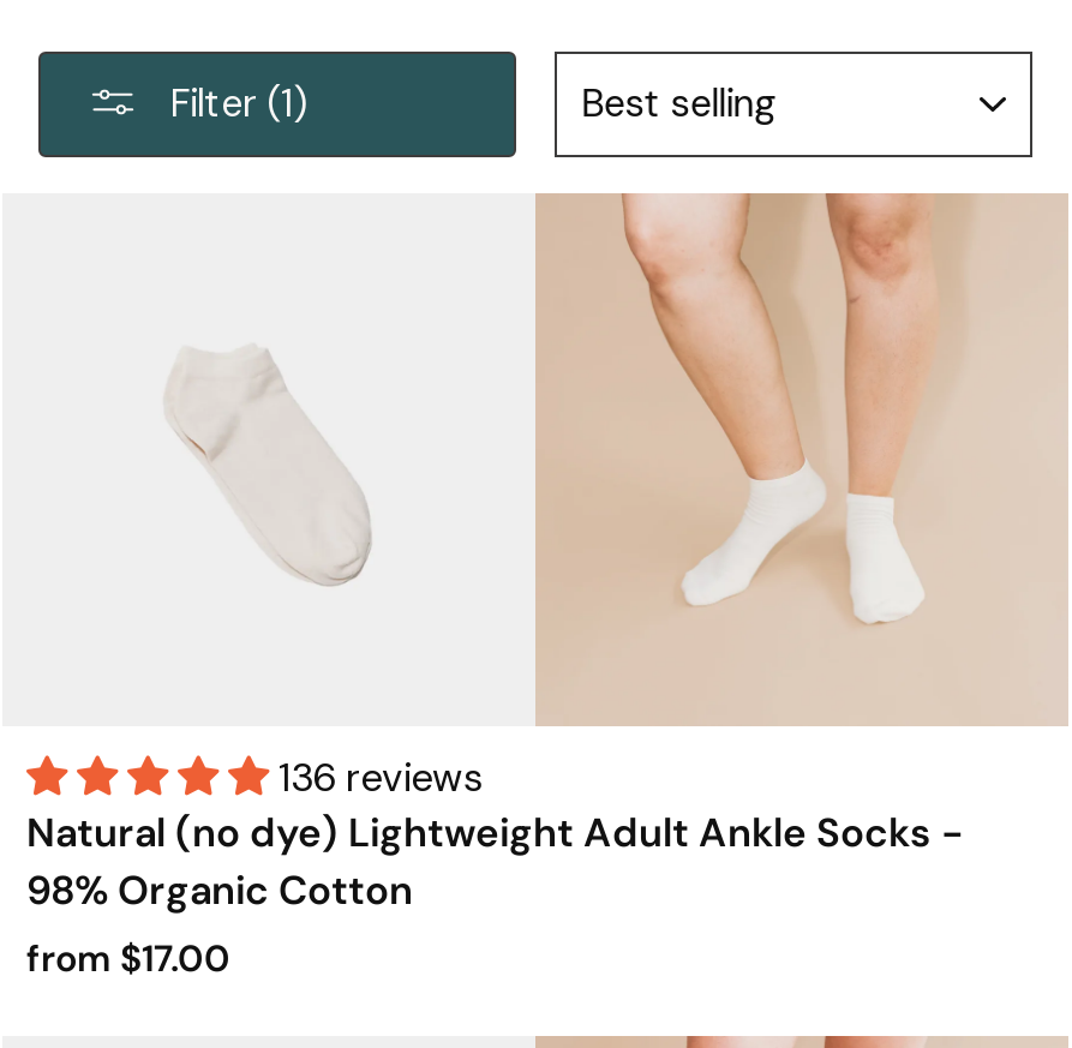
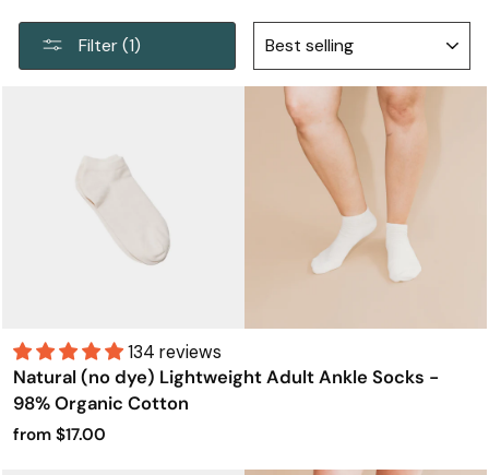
[279,753,483,803] 136 reviews -> [128,341,222,364] 134 reviews

